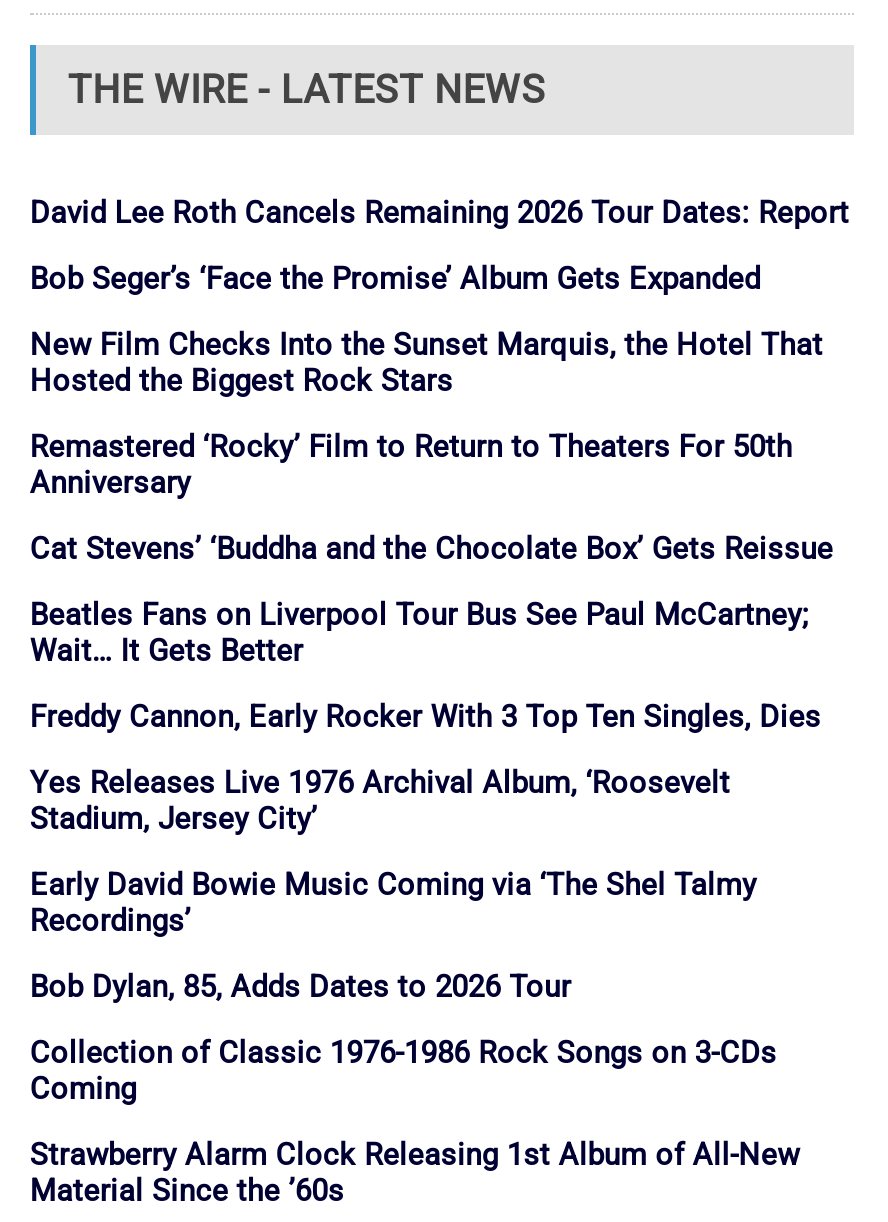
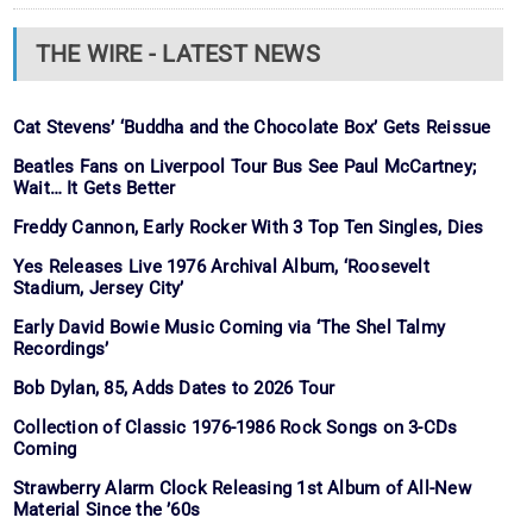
[30,194,849,500] David Lee Roth Cancels Remaining 2026 Tour Dates: Report | Bob Seger’s ‘Face the Promise’ Album Gets Expanded | New Film Checks Into the Sunset Marquis, the Hotel That | Hosted the Biggest Rock Stars | Remastered ‘Rocky’ Film to Return to Theaters For 50th | Anniversary -> none

